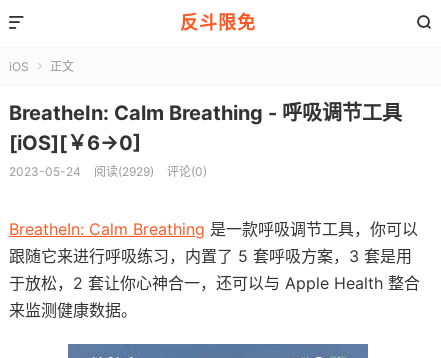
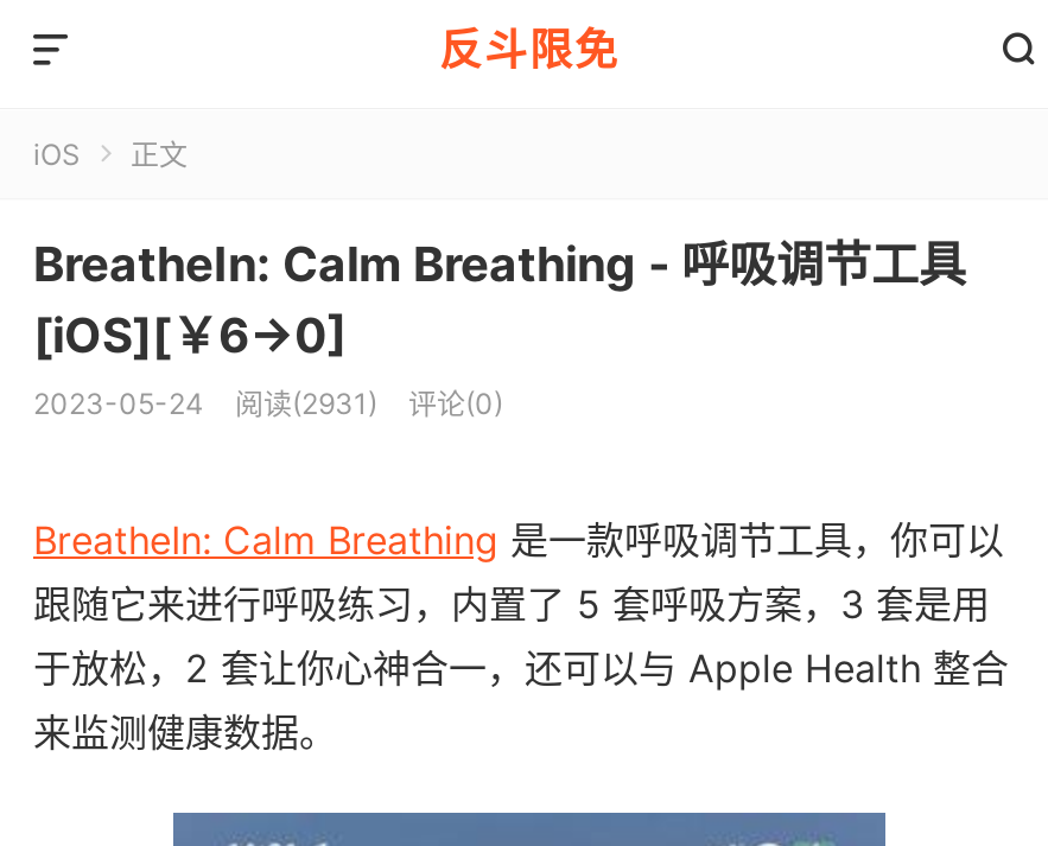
[9,164,207,179] 2023-05-24 阅读(2929) 评论(0) -> [33,386,503,421] 2023-05-24 阅读(2931) 评论(0)

